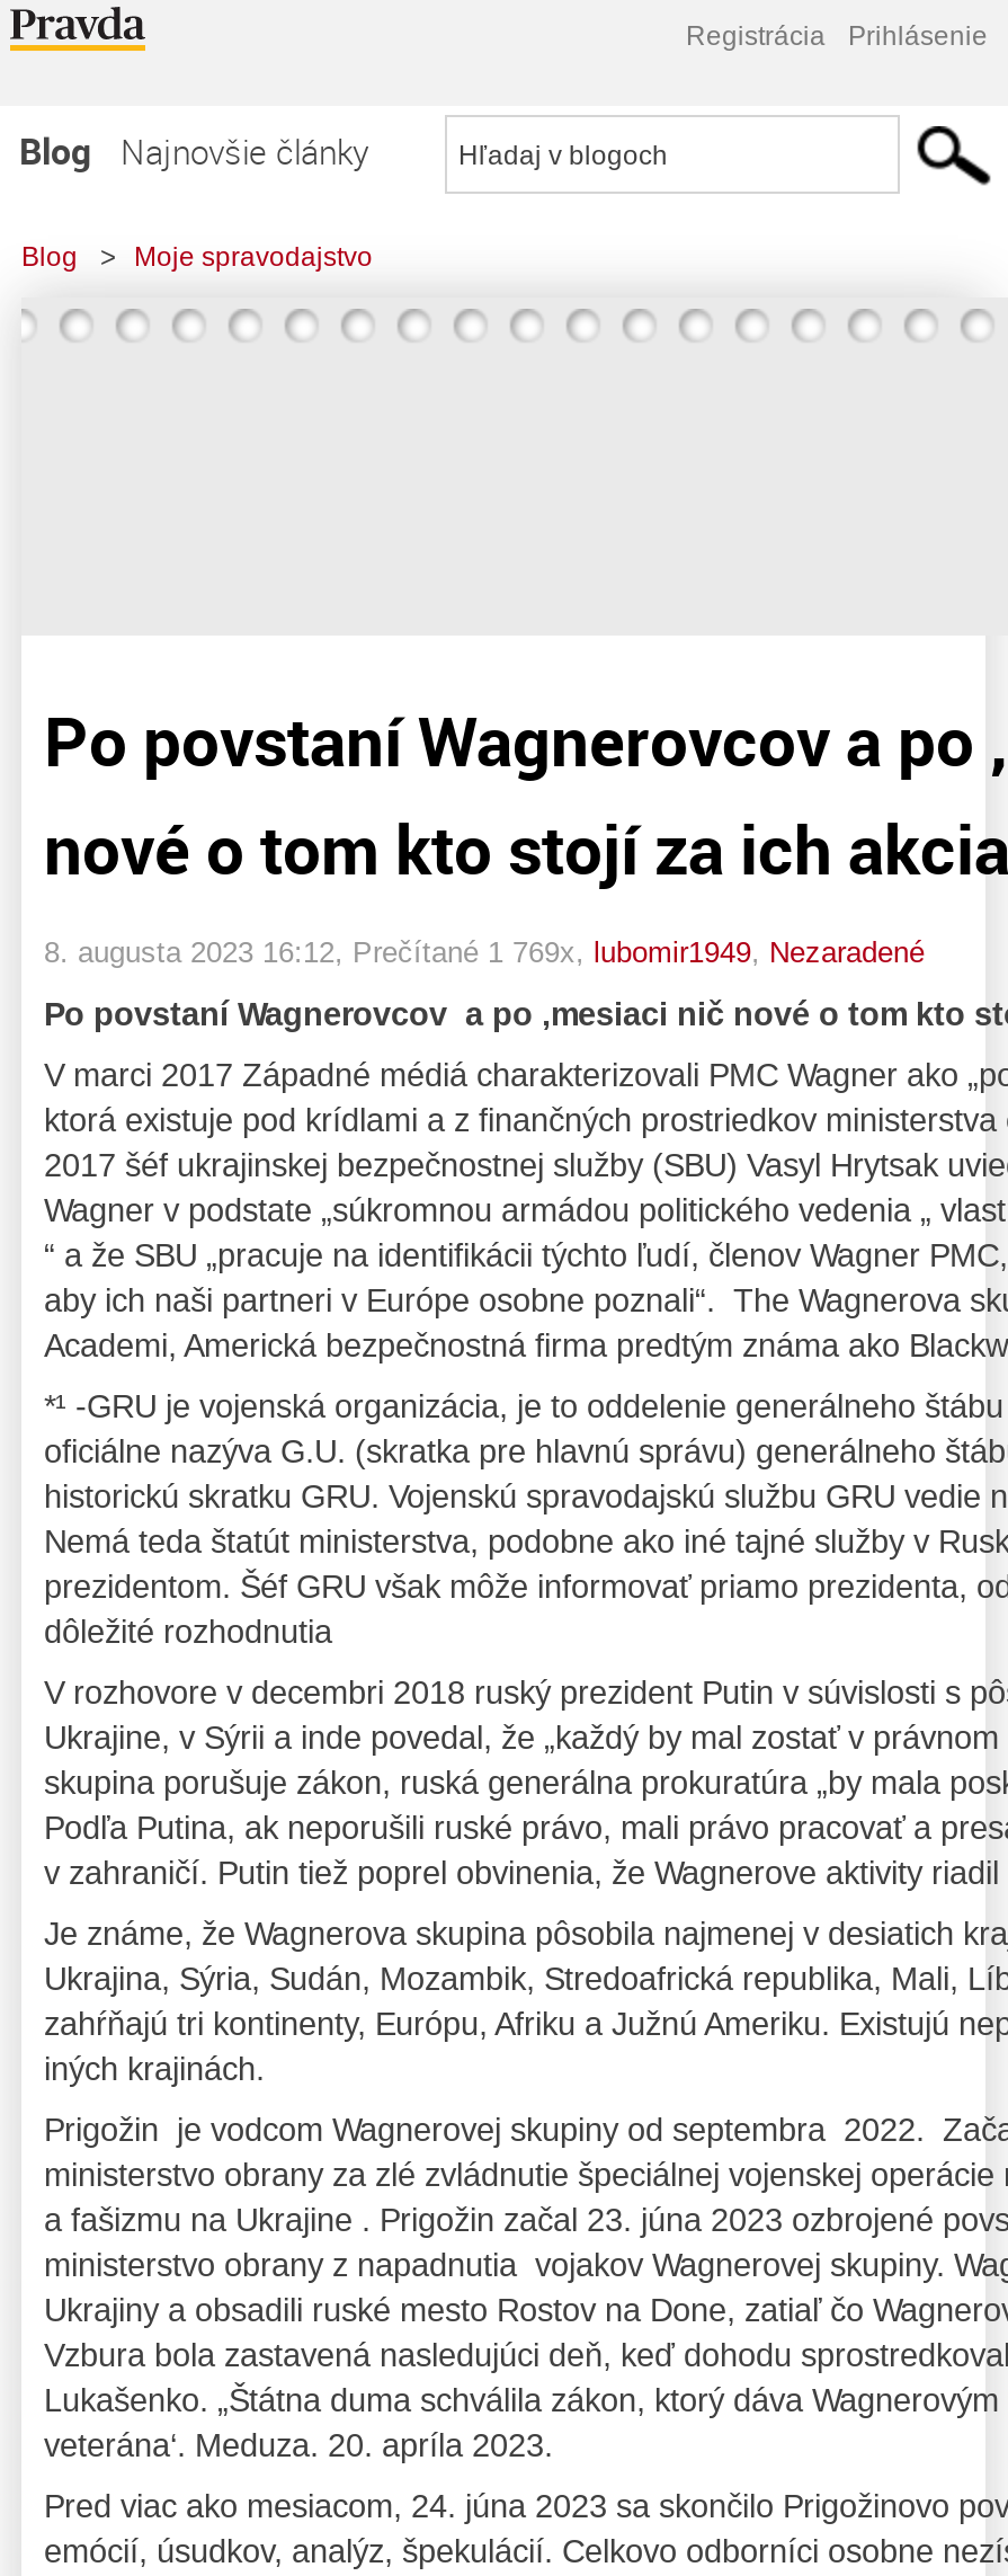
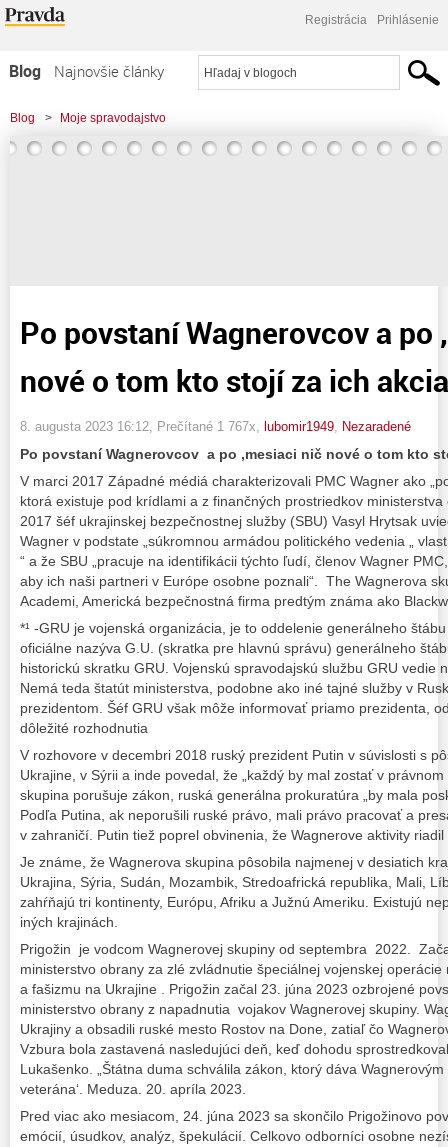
[44,934,925,968] 8. augusta 2023 16:12, Prečítané 1 769x, lubomir1949, Nezaradené -> [20,418,411,433] 8. augusta 2023 16:12, Prečítané 1 767x, lubomir1949, Nezaradené

